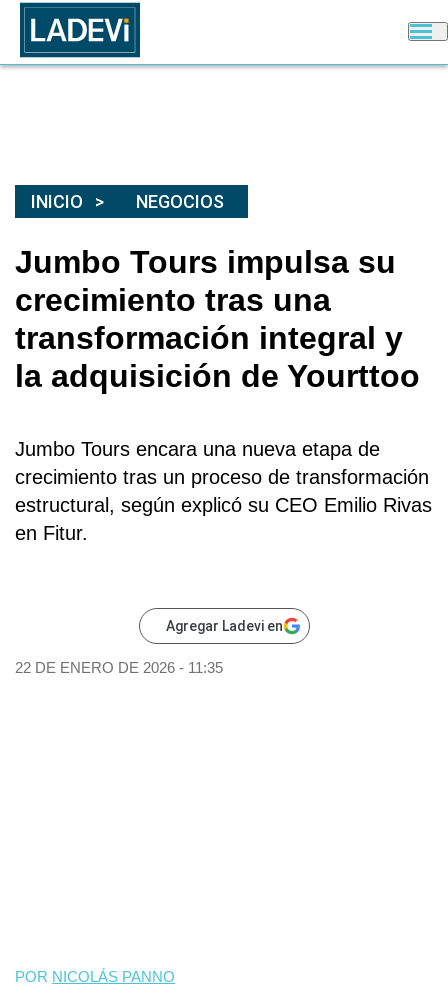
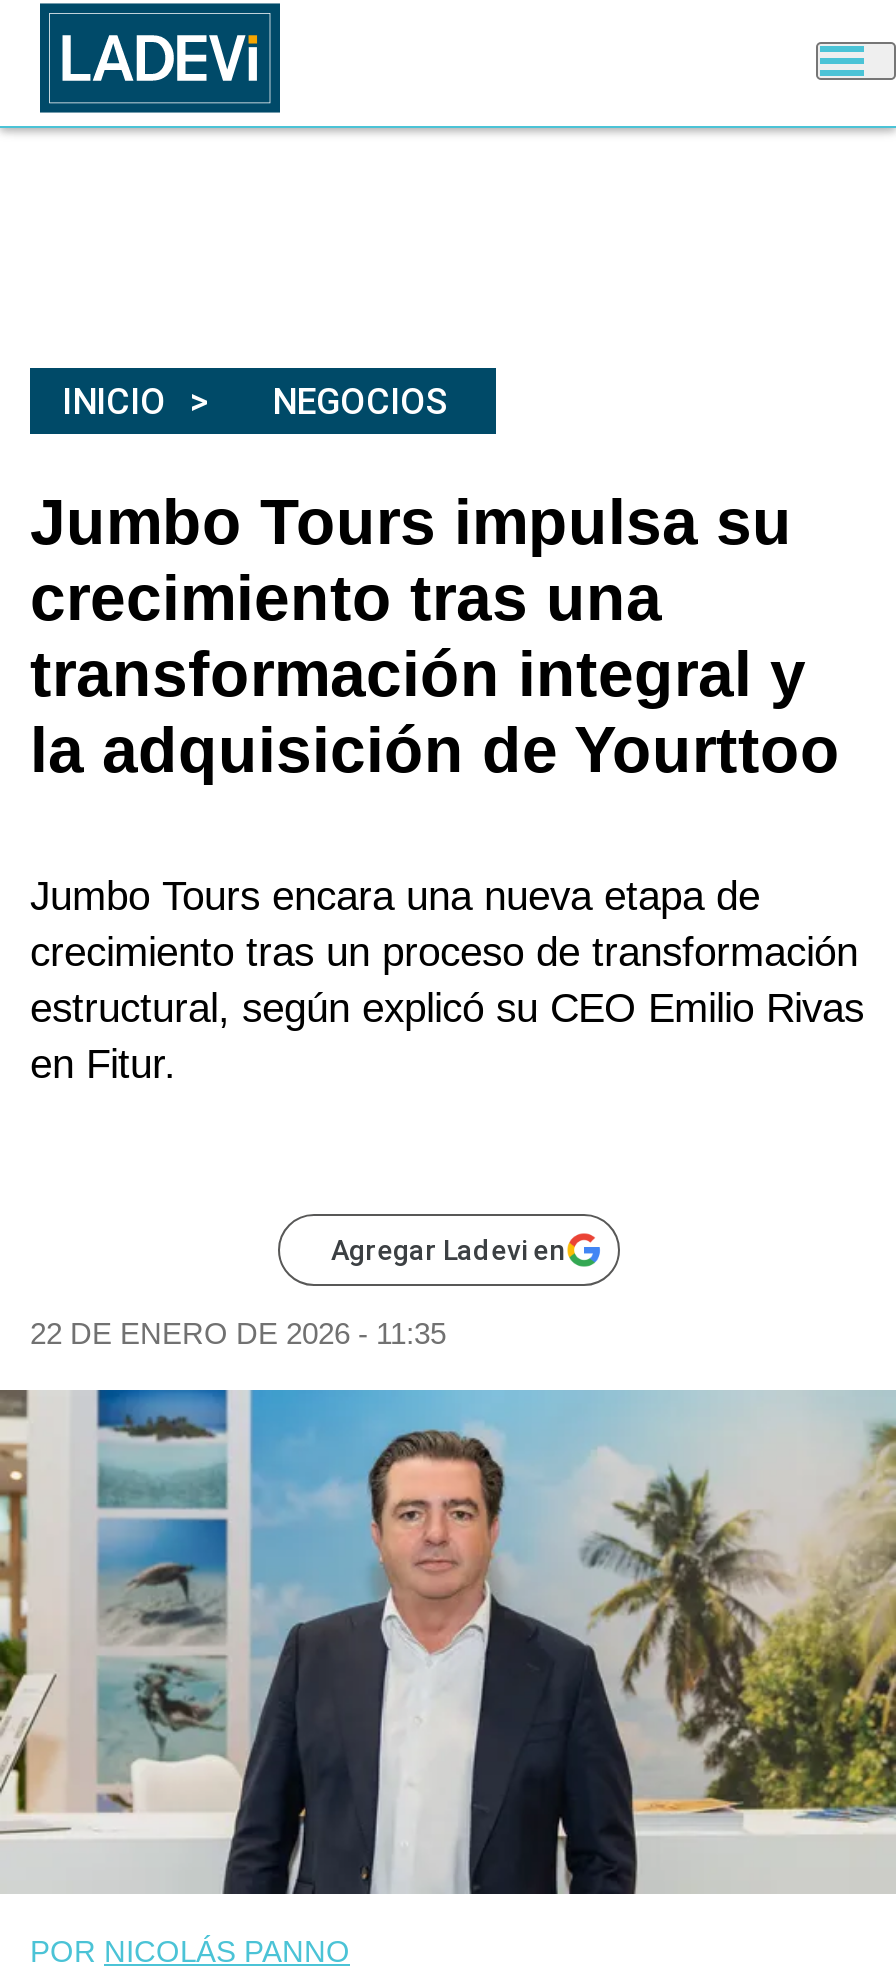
none -> [6,1388,890,1896] [image]

